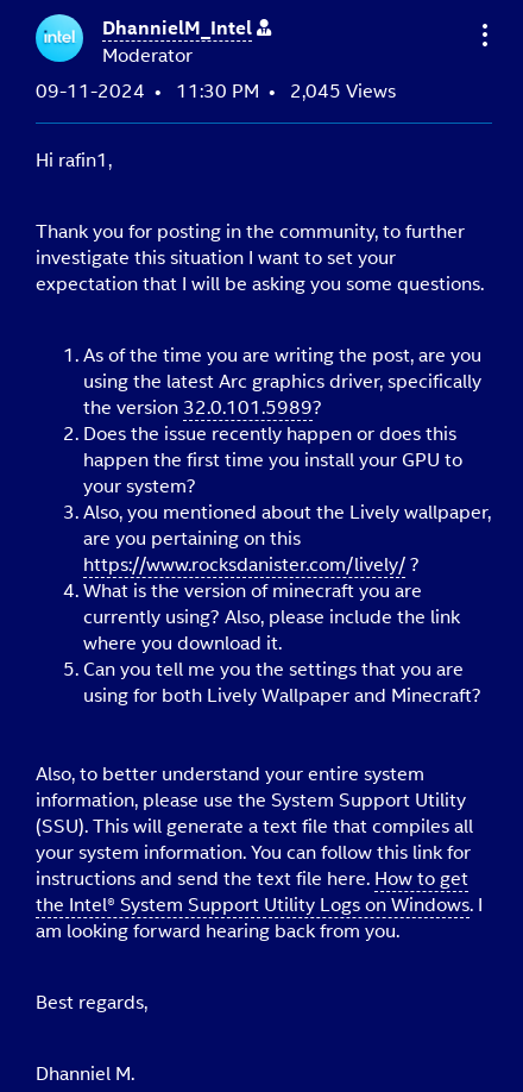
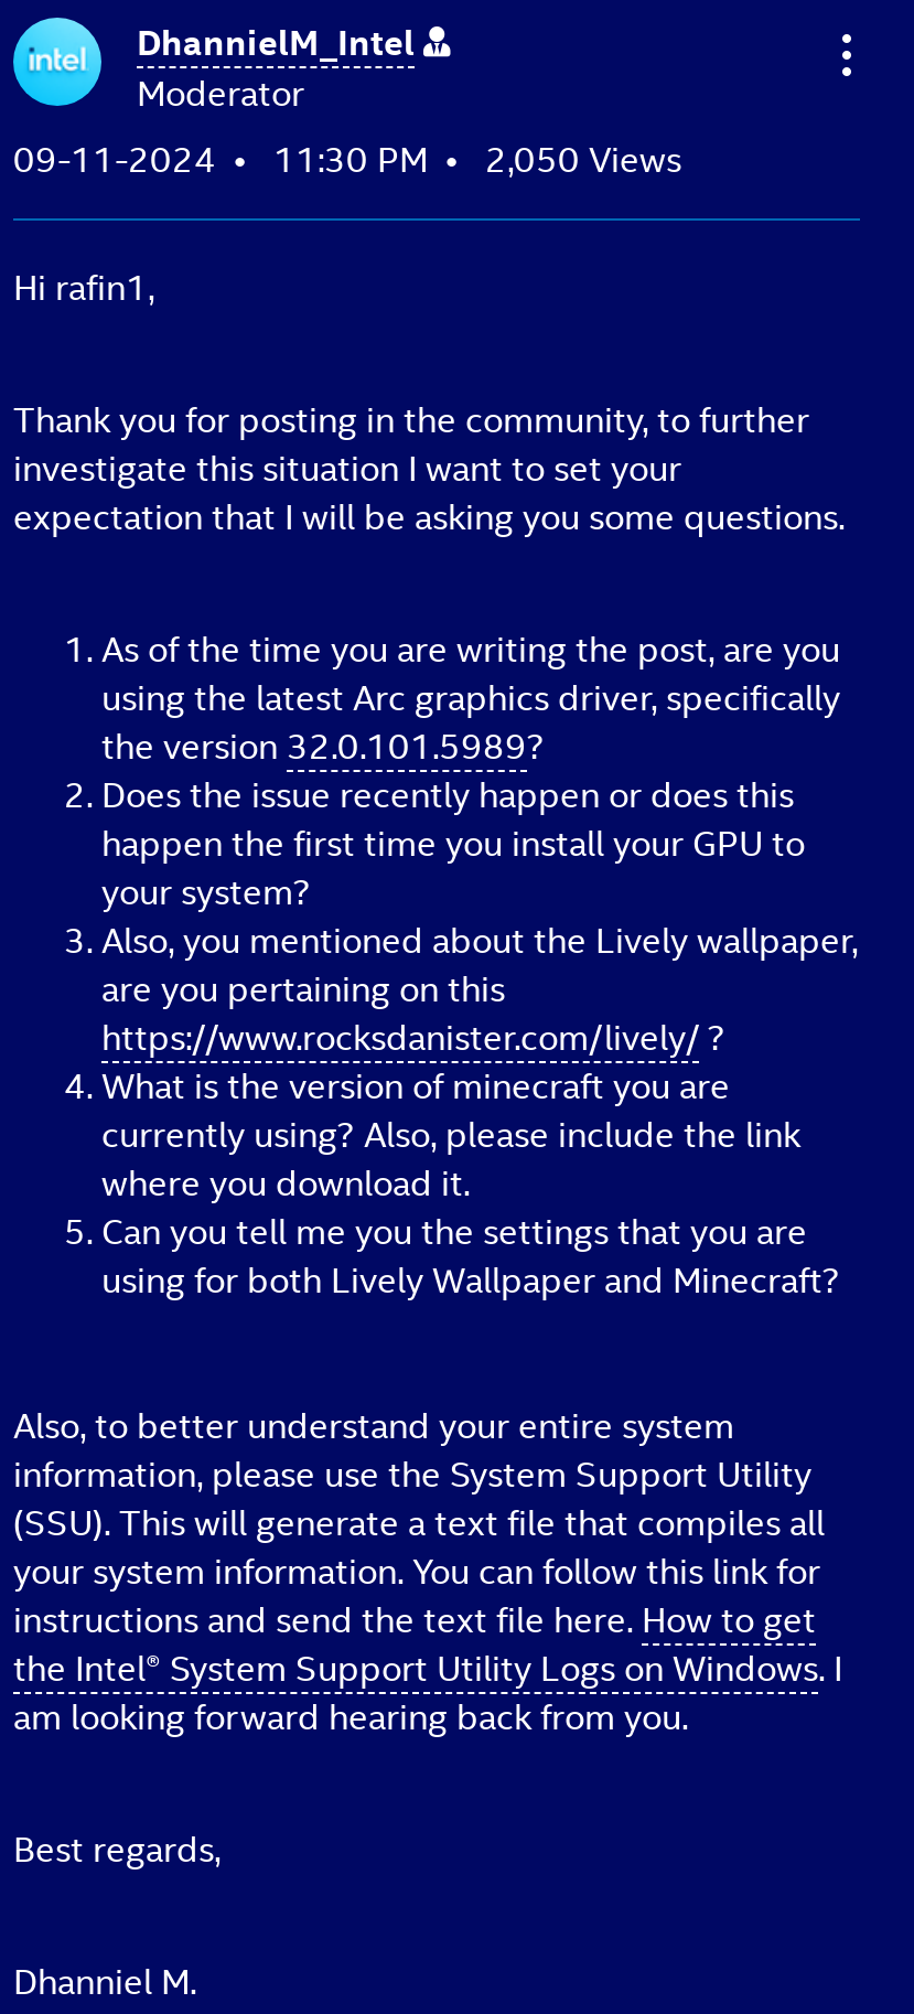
[36,76,396,103] 09-11-2024 11:30 PM 2,045 Views -> [13,132,681,183] 09-11-2024 11:30 PM 2,050 Views

